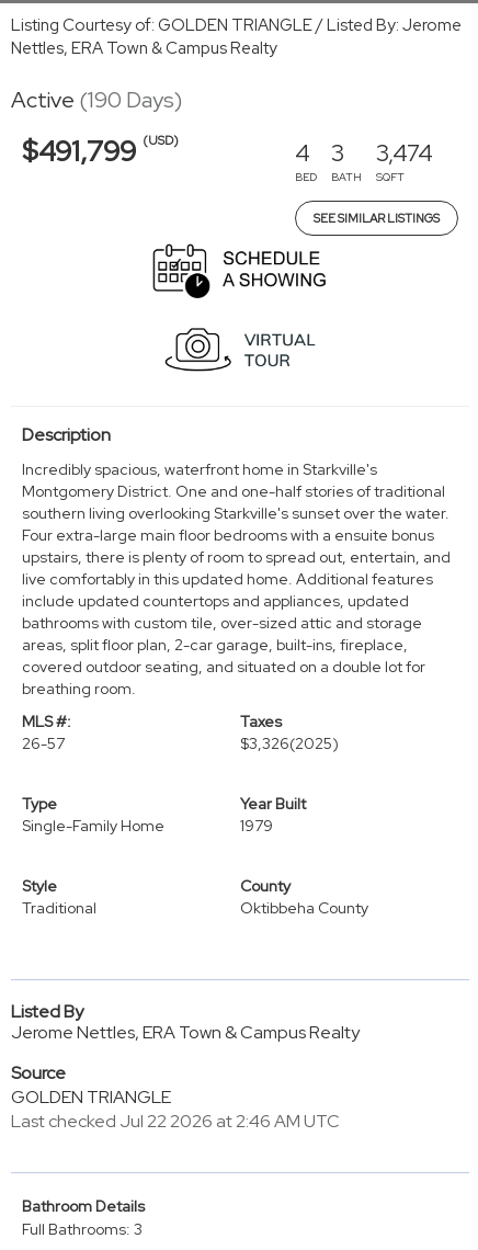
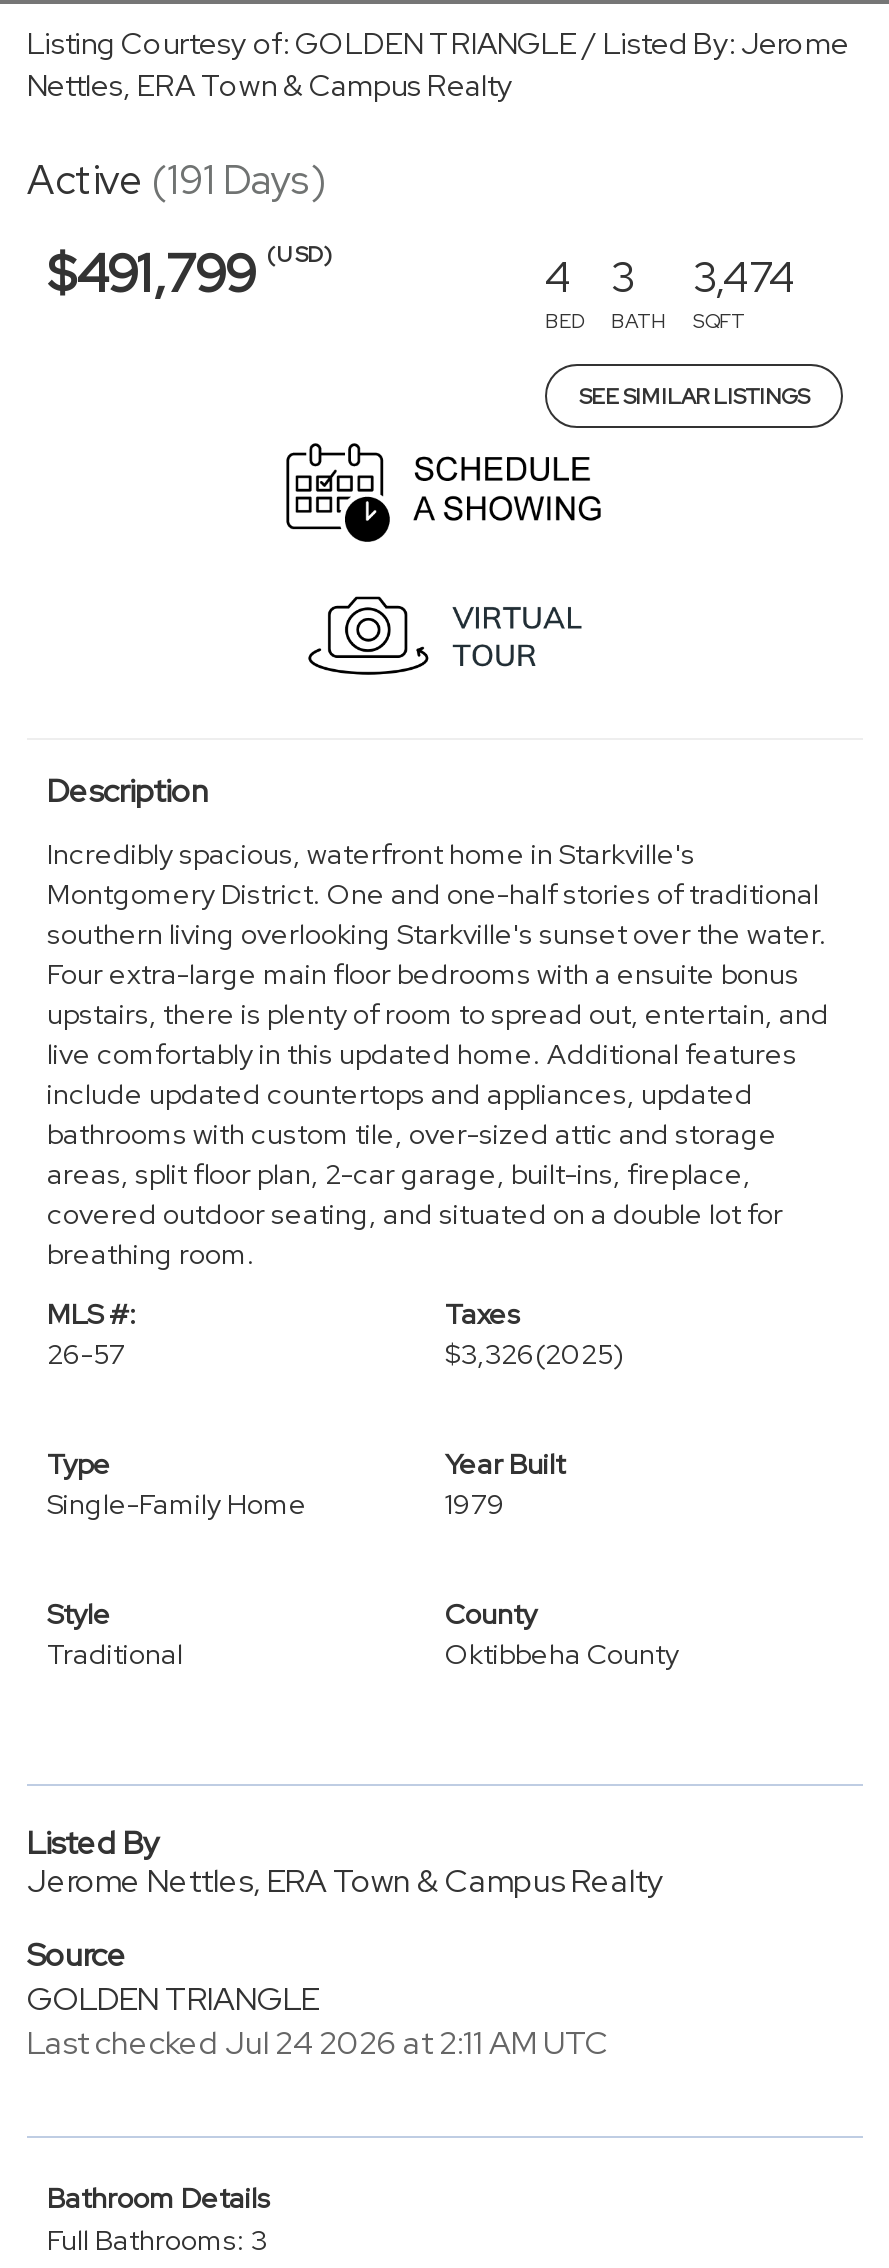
[11,86,182,114] Active (190 Days) -> [27,154,325,206] Active (191 Days)
[11,1110,340,1133] Last checked Jul 22 2026 at 2:46 AM UTC -> [27,2022,609,2064] Last checked Jul 24 2026 at 2:11 AM UTC

